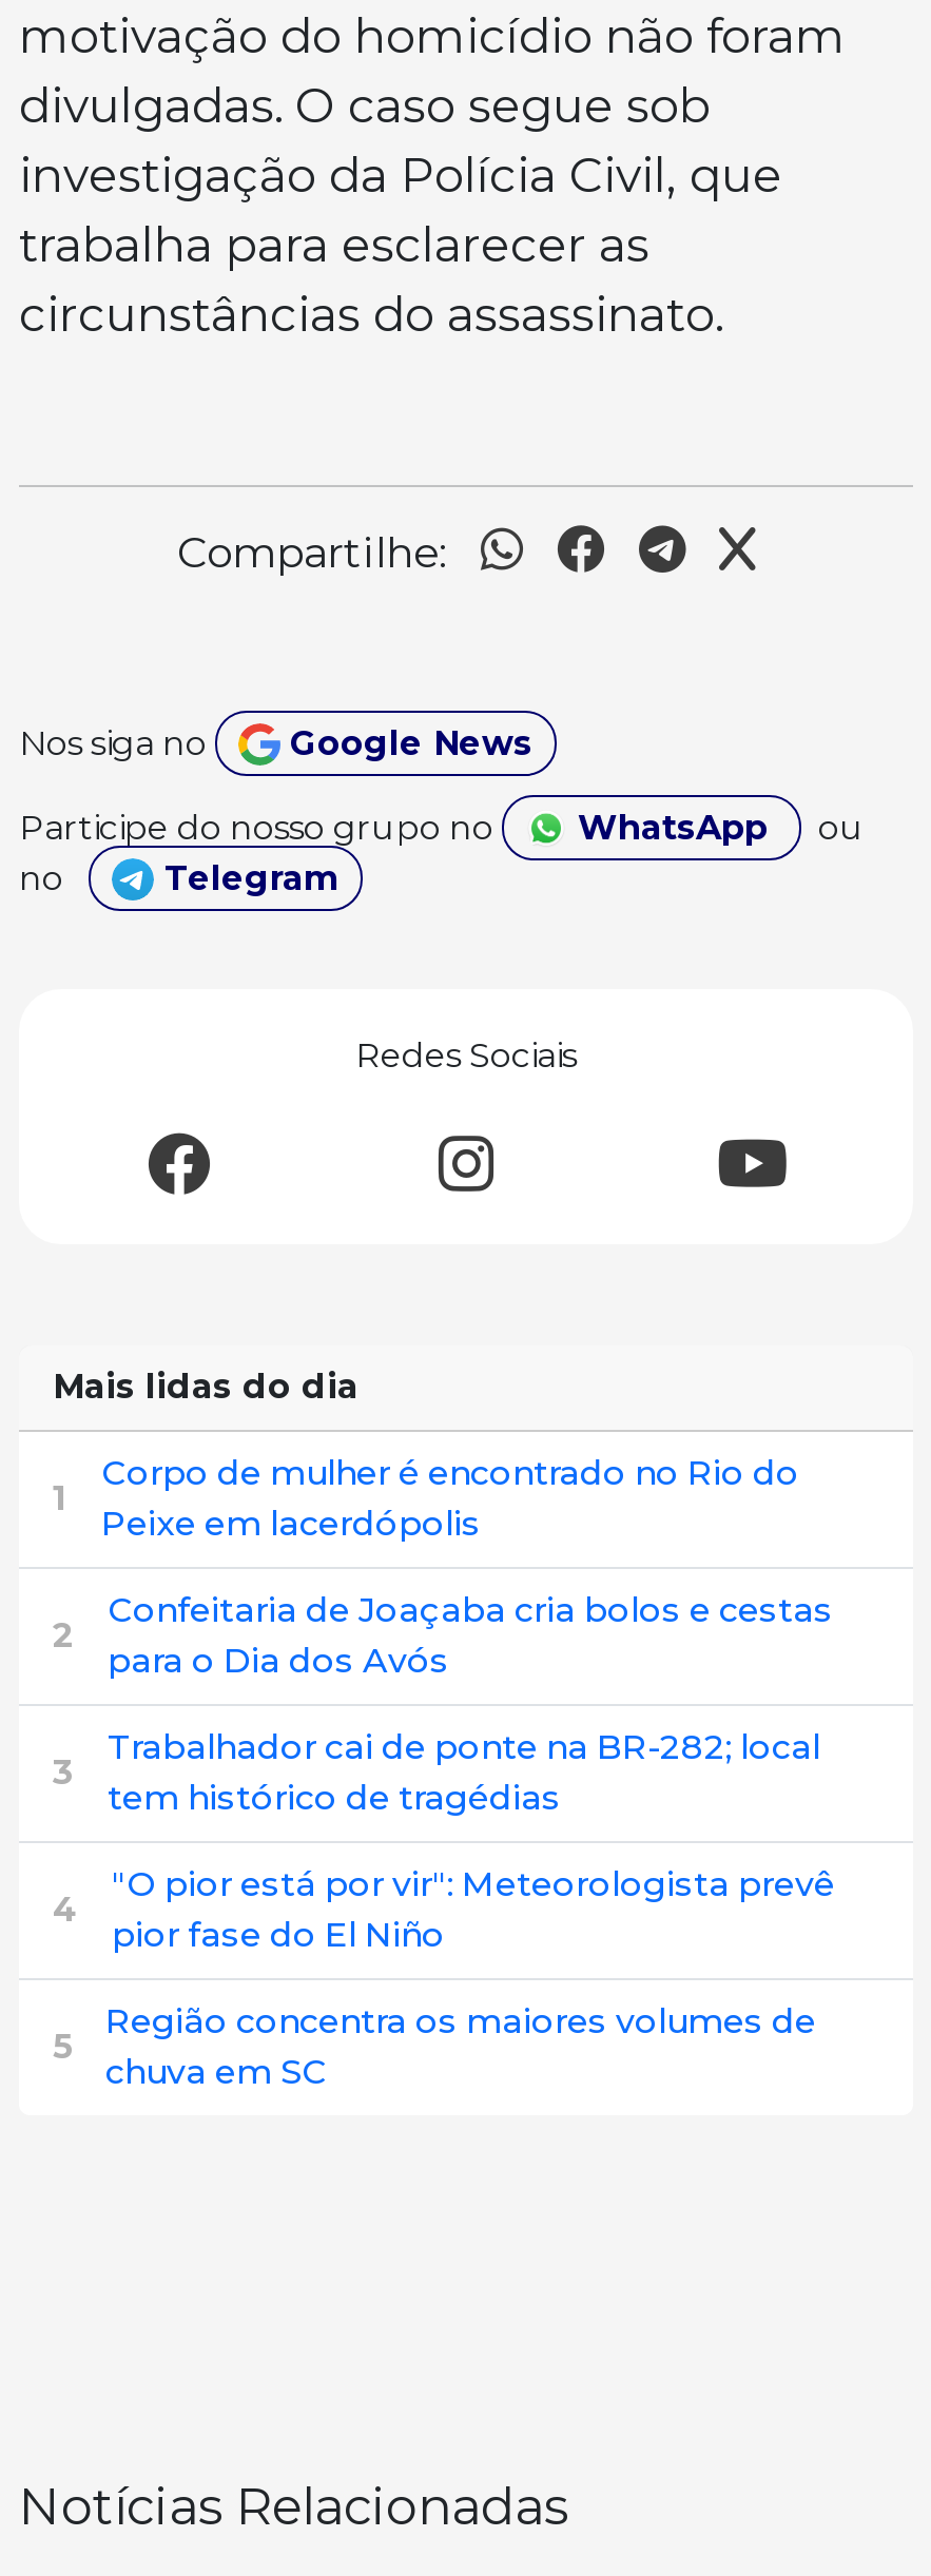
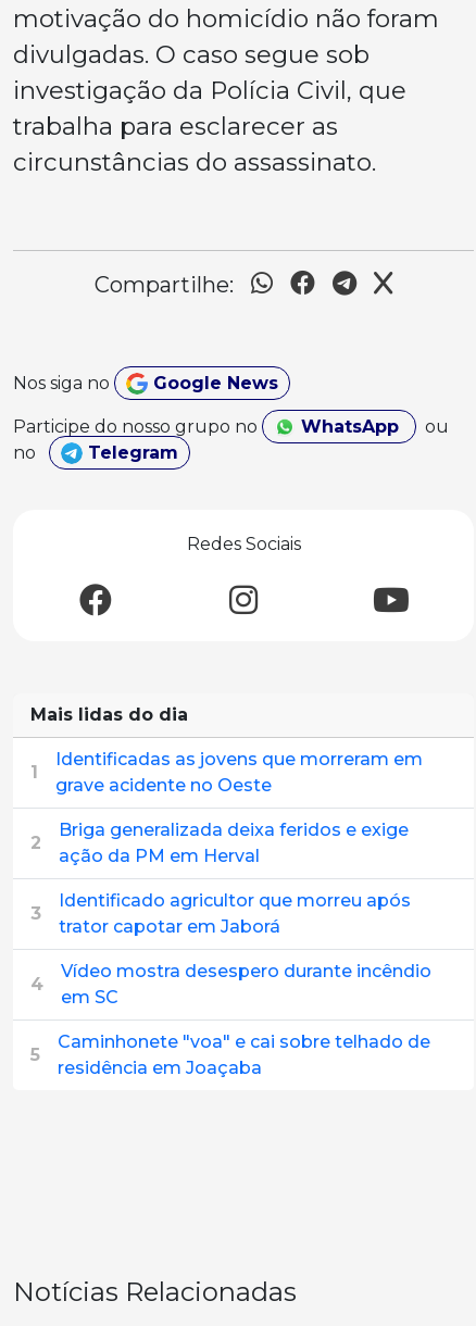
[101,1453,799,1544] Corpo de mulher é encontrado no Rio do | Peixe em lacerdópolis -> [55,749,423,796] Identificadas as jovens que morreram em | grave acidente no Oeste
[108,1590,833,1681] Confeitaria de Joaçaba cria bolos e cestas | para o Dia dos Avós -> [59,820,409,866] Briga generalizada deixa feridos e exige | ação da PM em Herval
[108,1727,820,1818] Trabalhador cai de ponte na BR-282; local | tem histórico de tragédias -> [59,890,411,937] Identificado agricultor que morreu após | trator capotar em Jaborá
[112,1864,835,1955] "O pior está por vir": Meteorologista prevê | pior fase do El Niño -> [61,961,431,1008] Vídeo mostra desespero durante incêndio | em SC
[105,2002,816,2092] Região concentra os maiores volumes de | chuva em SC -> [58,1032,430,1078] Caminhonete "voa" e cai sobre telhado de | residência em Joaçaba

